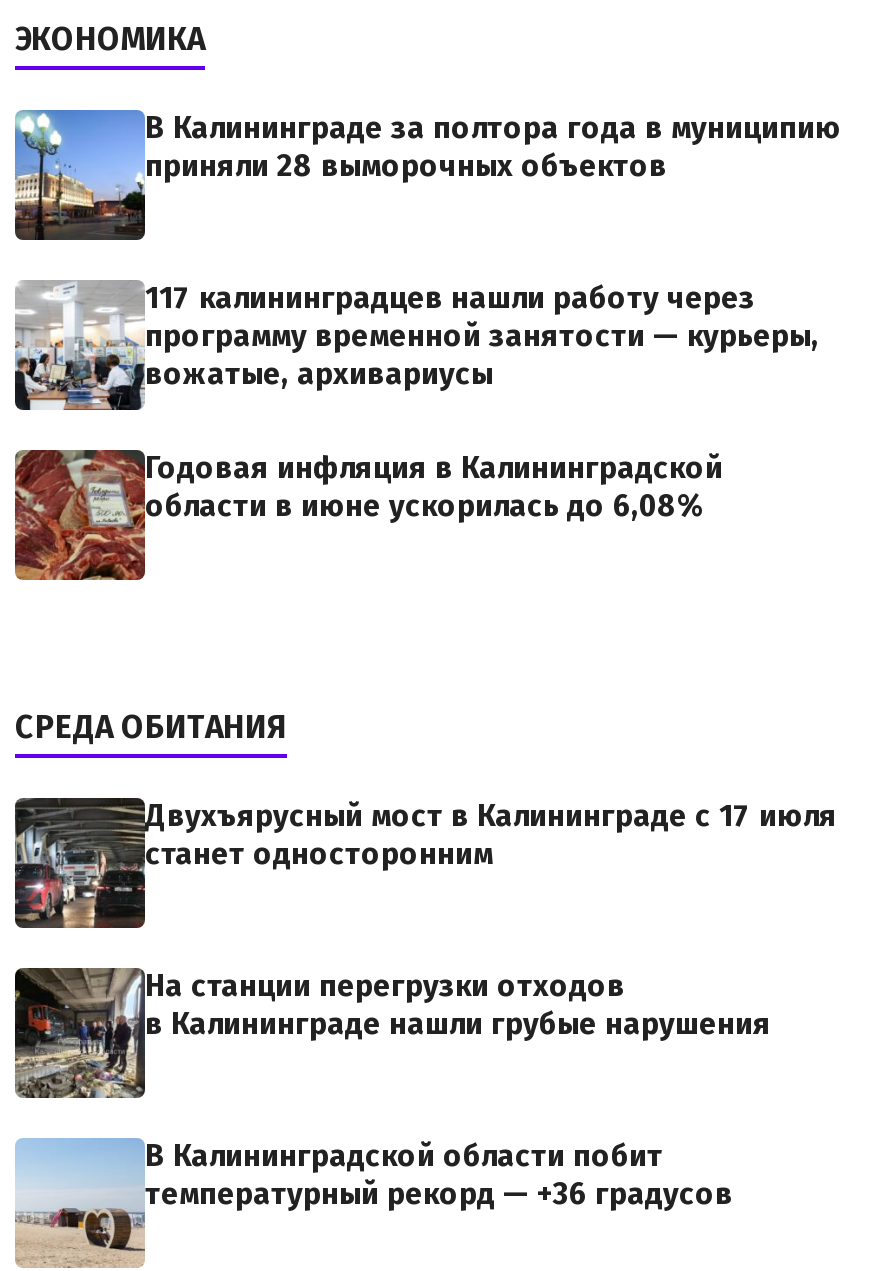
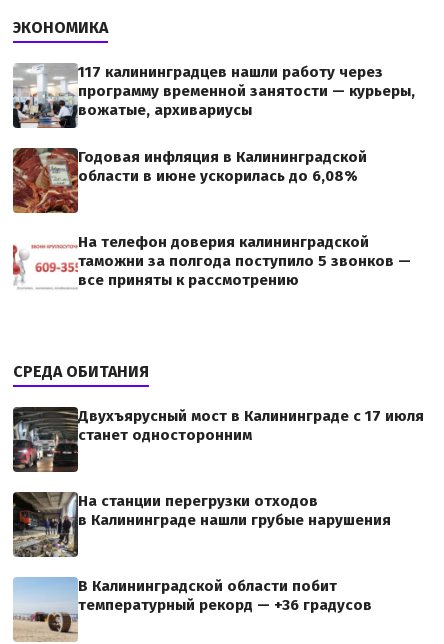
[15,108,841,242] [image] | В Калининграде за полтора года в муниципию | приняли 28 выморочных объектов -> none
moved [11,280,819,524] -> [11,63,415,185]: [image] | 117 калининградцев нашли работу через | программу временной занятости — курьеры, | вожатые, архивариусы | Годовая инфляция в Калининградской | области в июне ускорилась до 6,08%
none -> [13,233,411,296] [image] | На телефон доверия калининградской | таможни за полгода поступило 5 звонков — | все приняты к рассмотрению

